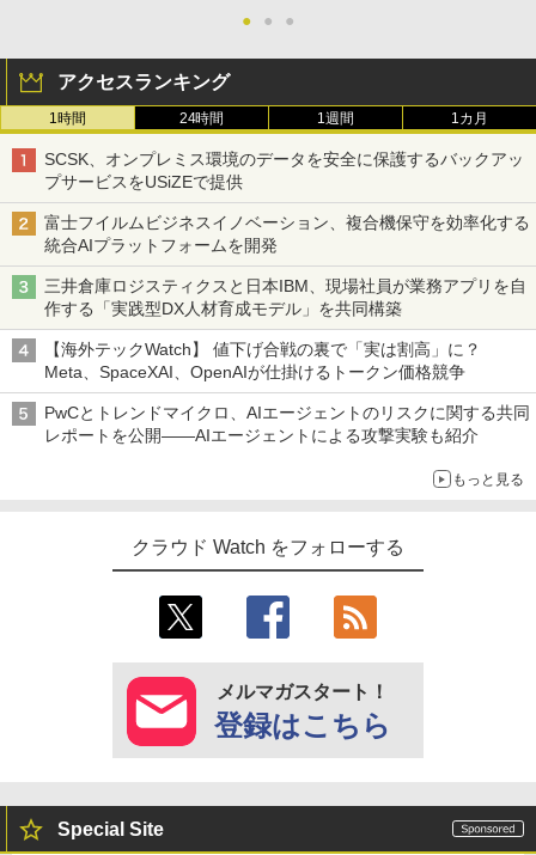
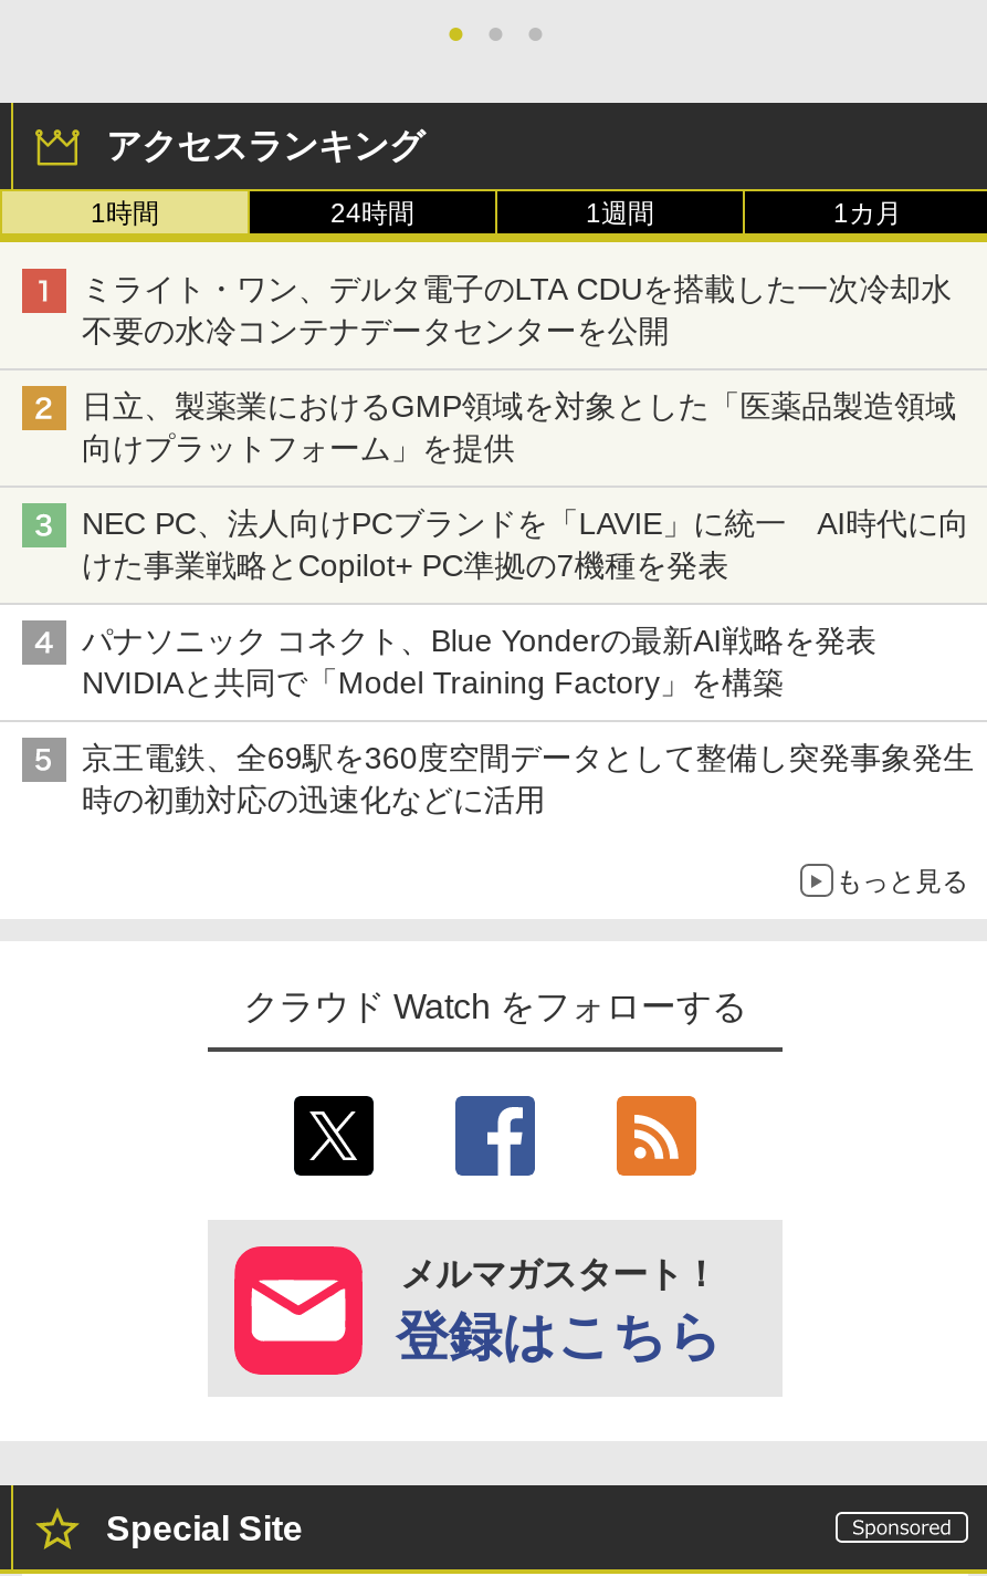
[44,150,524,192] SCSK、オンプレミス環境のデータを安全に保護するバックアッ | プサービスをUSiZEで提供 -> [82,272,952,349] ミライト・ワン、デルタ電子のLTA CDUを搭載した一次冷却水 | 不要の水冷コンテナデータセンターを公開
[44,213,530,255] 富士フイルムビジネスイノベーション、複合機保守を効率化する | 統合AIプラットフォームを開発 -> [82,389,956,466] 日立、製薬業におけるGMP領域を対象とした「医薬品製造領域 | 向けプラットフォーム」を提供
[44,277,526,318] 三井倉庫ロジスティクスと日本IBM、現場社員が業務アプリを自 | 作する「実践型DX人材育成モデル」を共同構築 -> [82,506,969,584] NEC PC、法人向けPCブランドを「LAVIE」に統一 AI時代に向 | けた事業戦略とCopilot+ PC準拠の7機種を発表
[44,340,497,382] 【海外テックWatch】 値下げ合戦の裏で「実は割高」に？ | Meta、SpaceXAI、OpenAIが仕掛けるトークン価格競争 -> [82,623,907,701] パナソニック コネクト、Blue Yonderの最新AI戦略を発表 | NVIDIAと共同で「Model Training Factory」を構築
[44,403,530,445] PwCとトレンドマイクロ、AIエージェントのリスクに関する共同 | レポートを公開――AIエージェントによる攻撃実験も紹介 -> [82,741,974,818] 京王電鉄、全69駅を360度空間データとして整備し突発事象発生 | 時の初動対応の迅速化などに活用

